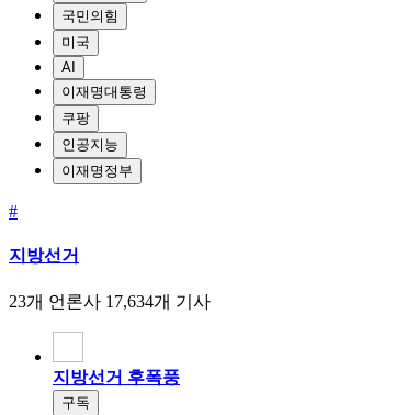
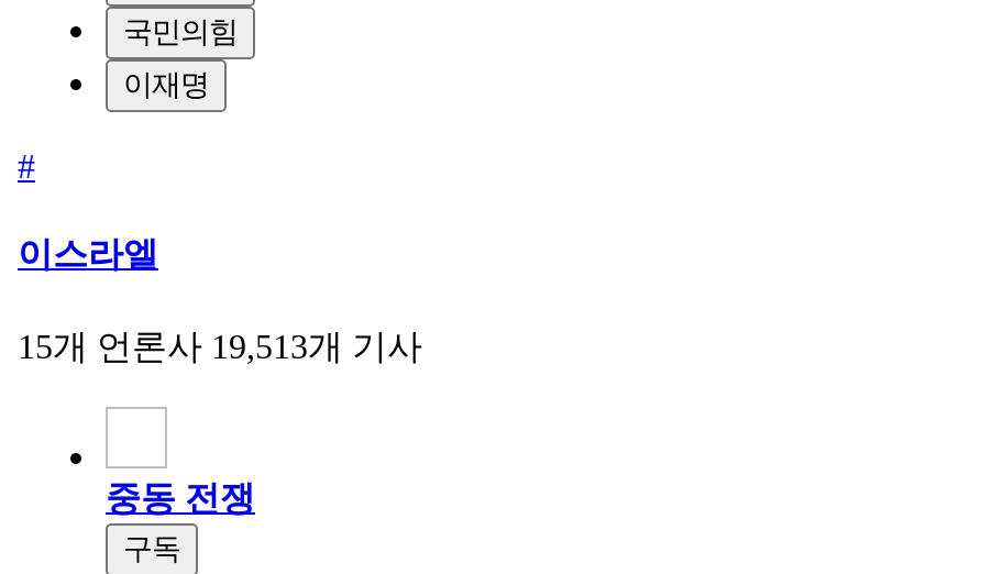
[61,34,147,179] 미국 | AI | 이재명대통령 | 쿠팡 | 인공지능 | 이재명정부 -> [123,68,209,101] 이재명
[9,246,79,265] 지방선거 -> [18,235,158,273] 이스라엘
[9,292,211,311] 23개 언론사 17,634개 기사 -> [18,328,422,366] 15개 언론사 19,513개 기사
[53,368,180,387] 지방선거 후폭풍 -> [106,480,255,517] 중동 전쟁

